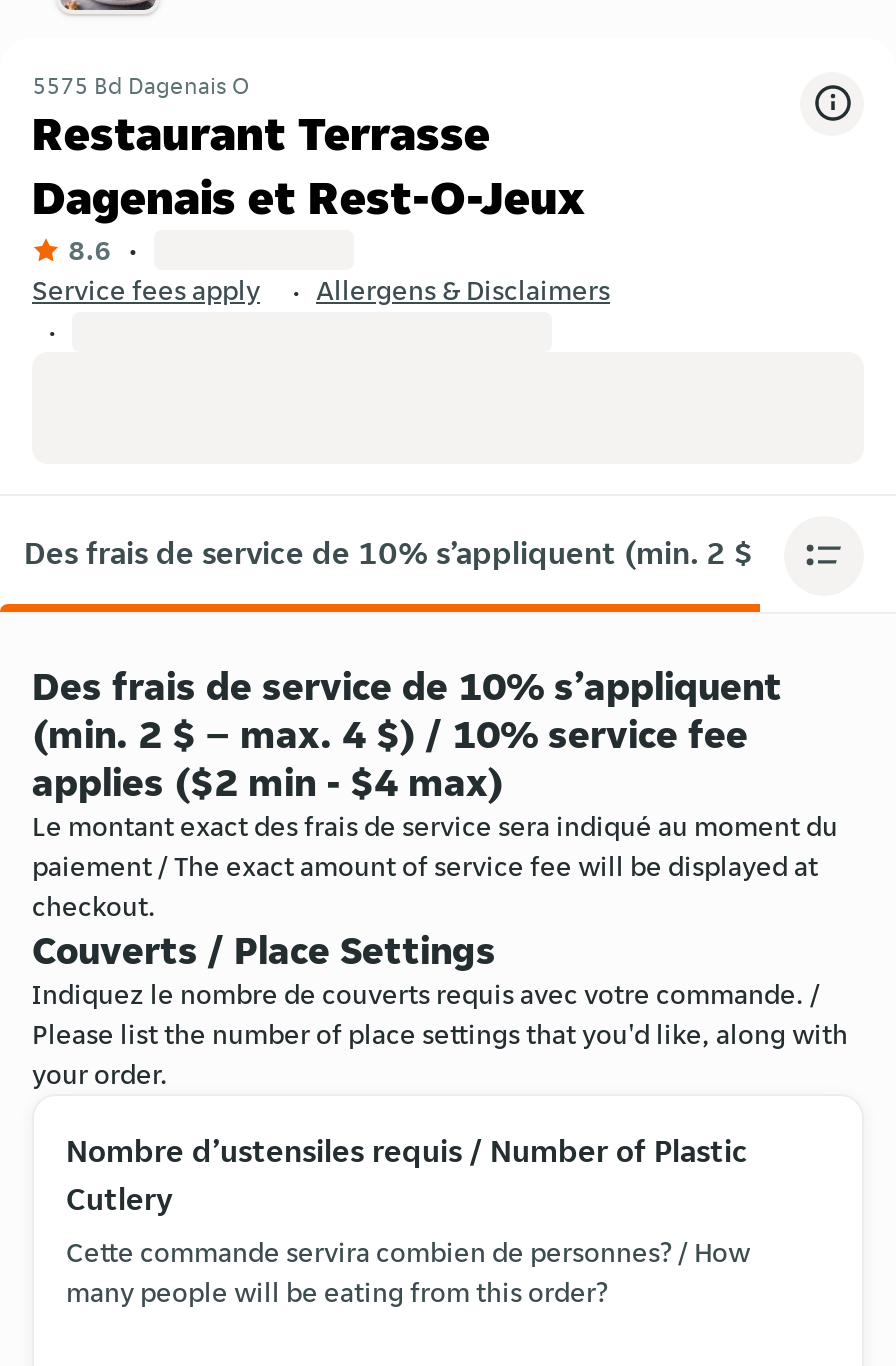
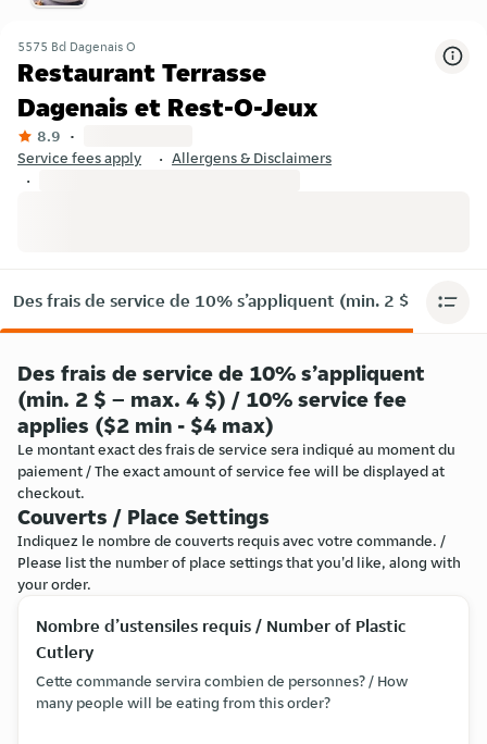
[68,232,112,268] 8.6 -> [37,126,61,146] 8.9

